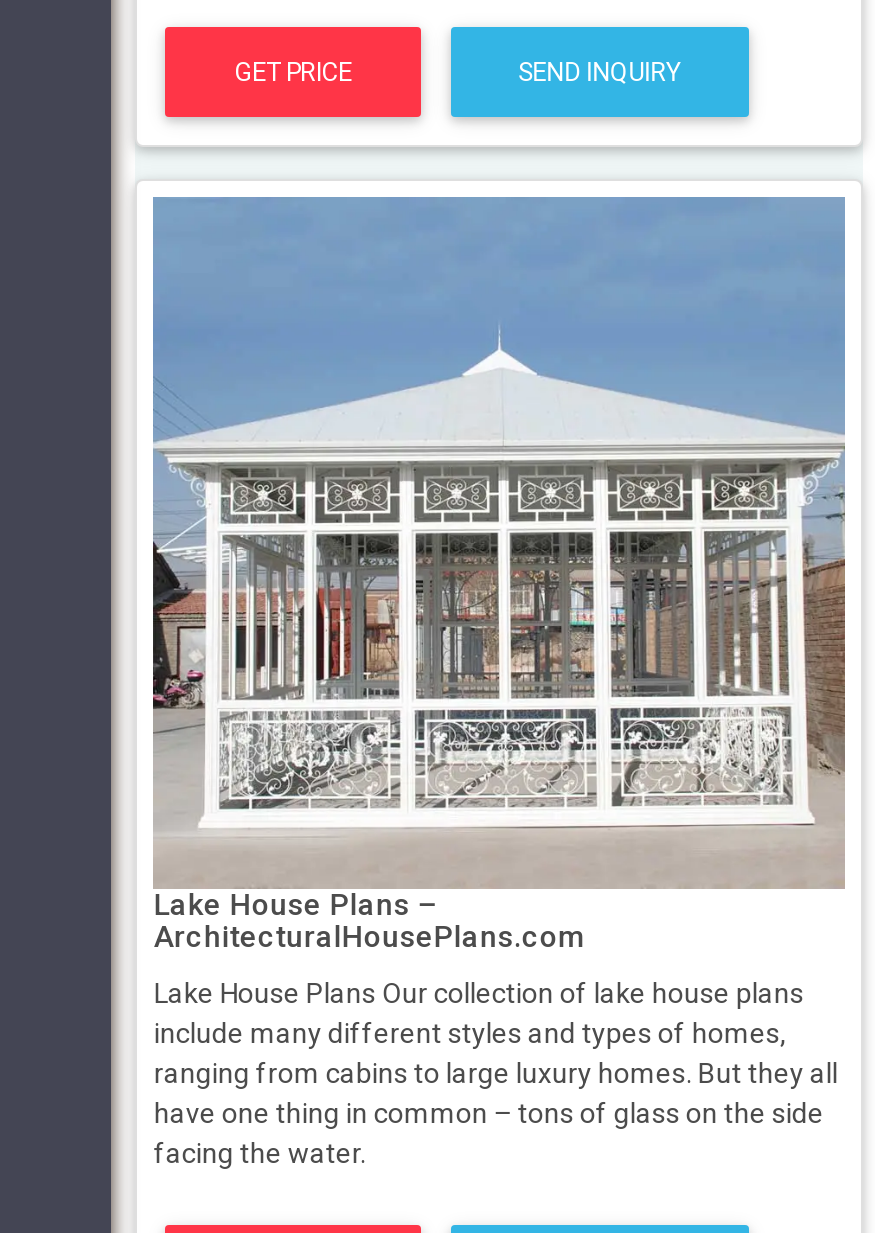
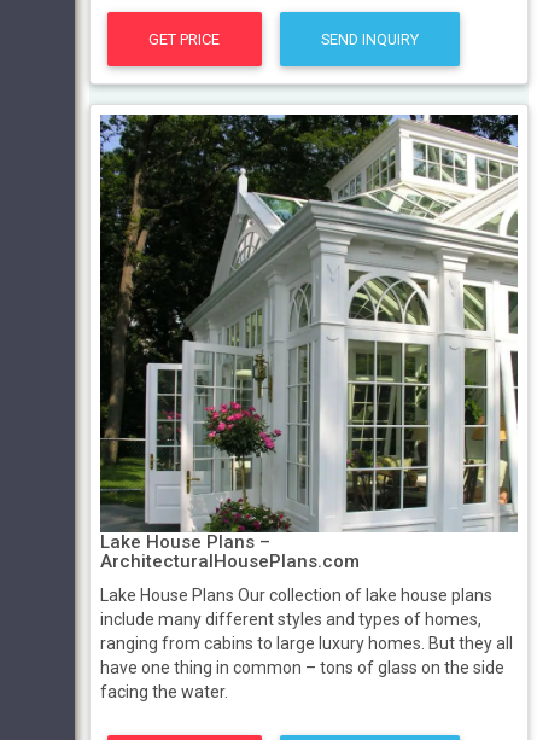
[151,195,847,889] [image] -> [99,113,519,532] [image]

